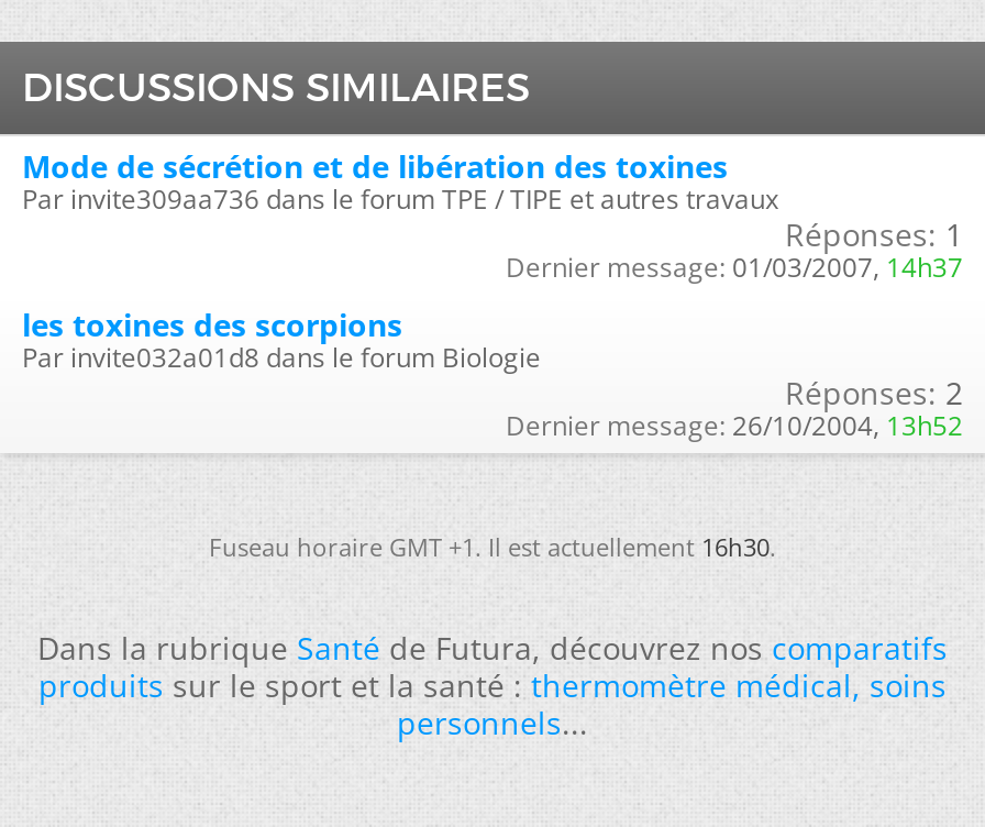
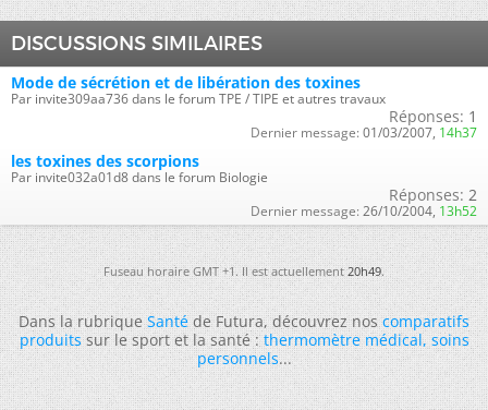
[209,530,776,563] Fuseau horaire GMT +1. Il est actuellement 16h30. -> [103,263,385,279] Fuseau horaire GMT +1. Il est actuellement 20h49.

